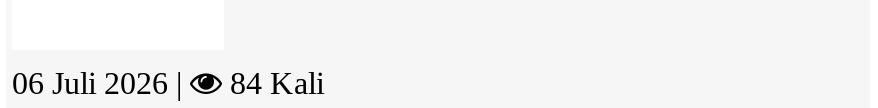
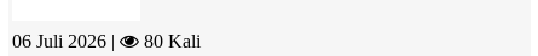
[222,66,324,100] 84 Kali -> [139,31,201,51] 80 Kali

